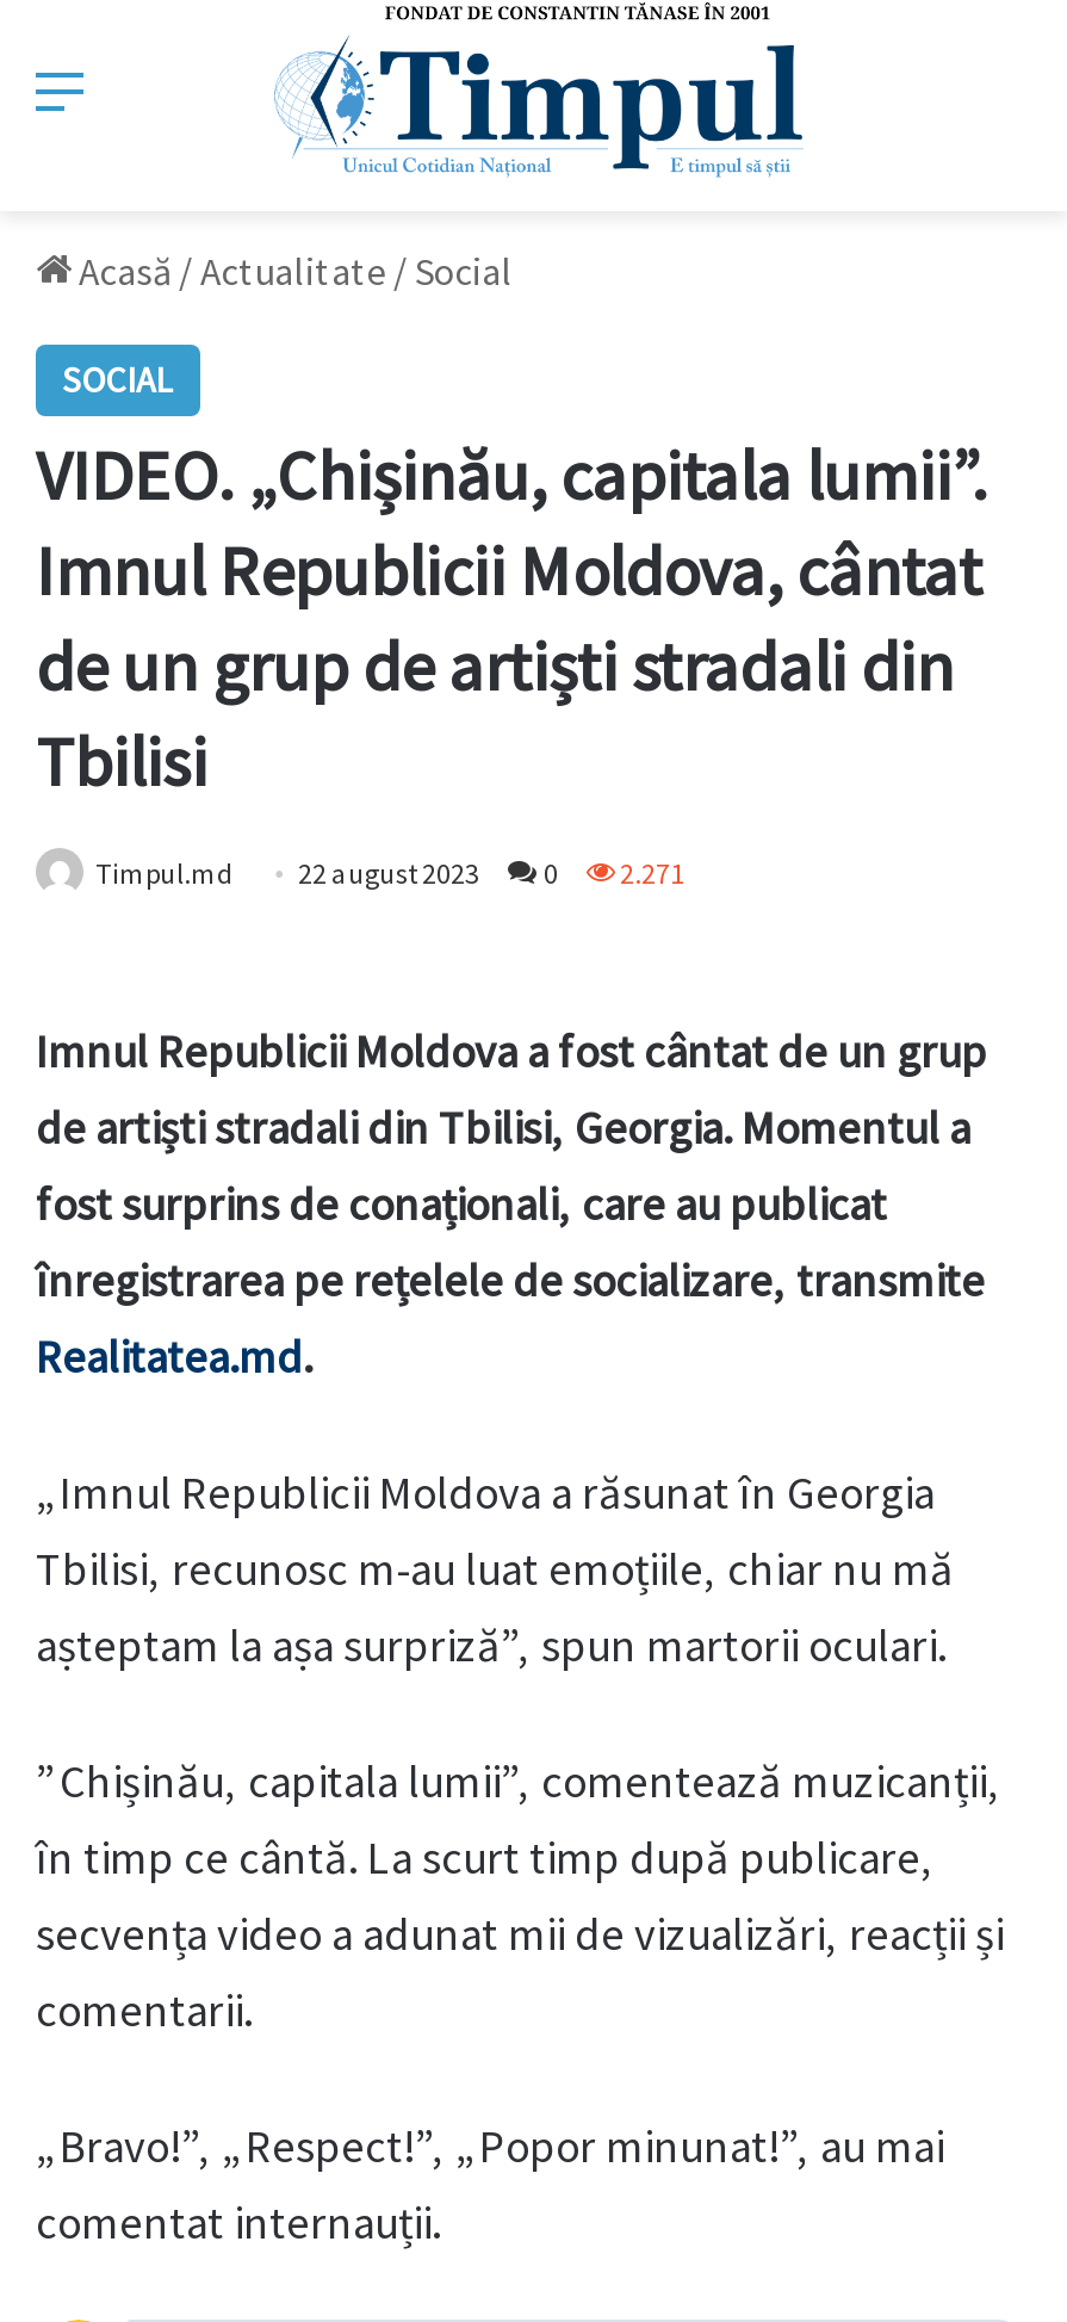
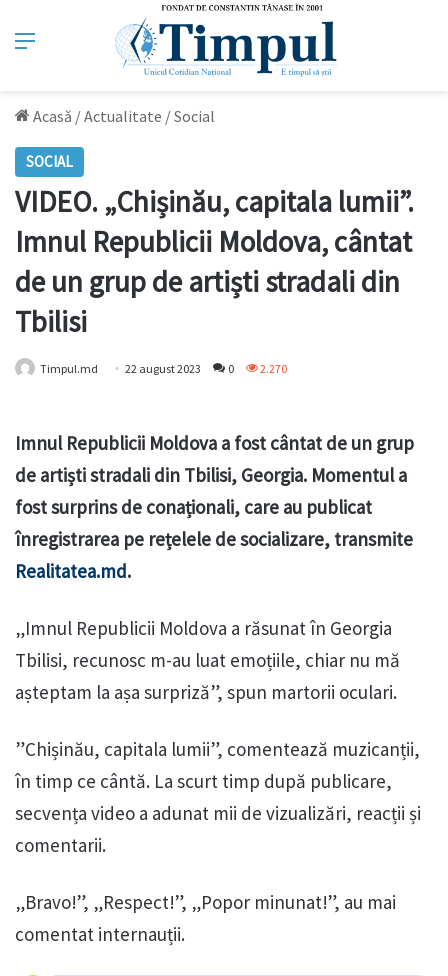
[95,856,684,892] Timpul.md 22 august 2023 0 2.271 -> [40,361,287,376] Timpul.md 22 august 2023 0 2.270

